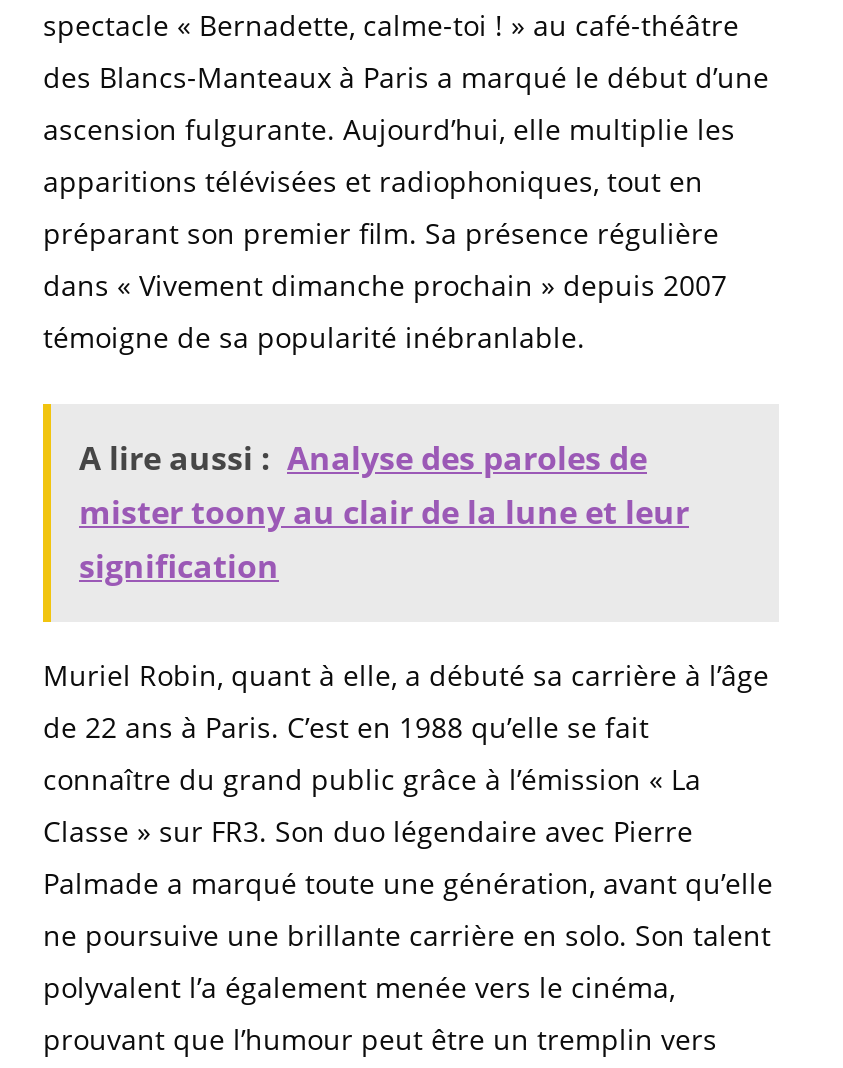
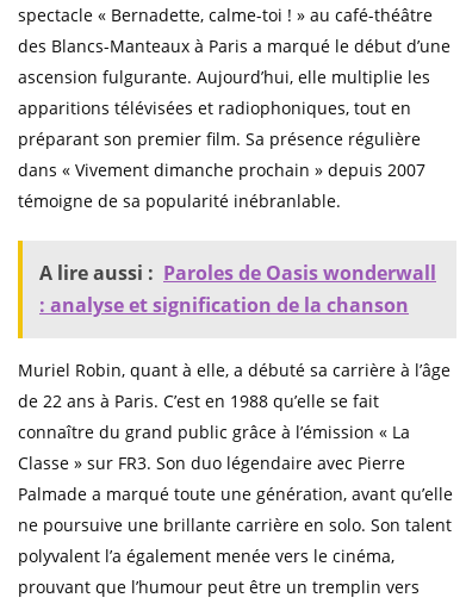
[79,437,689,589] A lire aussi : Analyse des paroles de | mister toony au clair de la lune et leur | signification -> [39,260,436,318] A lire aussi : Paroles de Oasis wonderwall | : analyse et signification de la chanson

